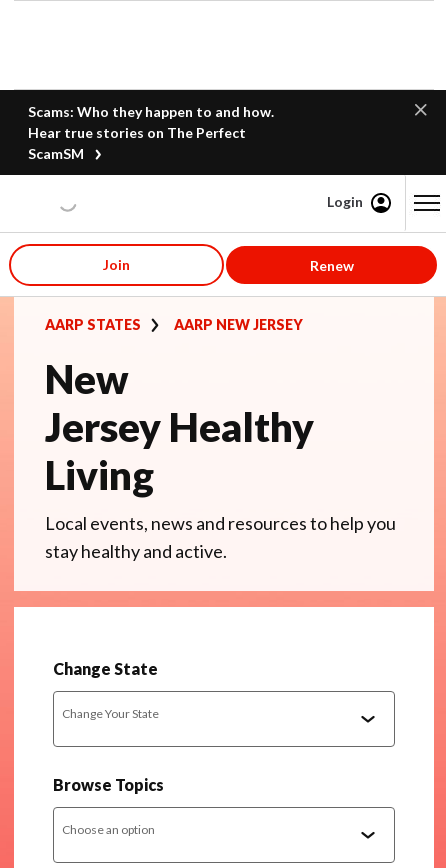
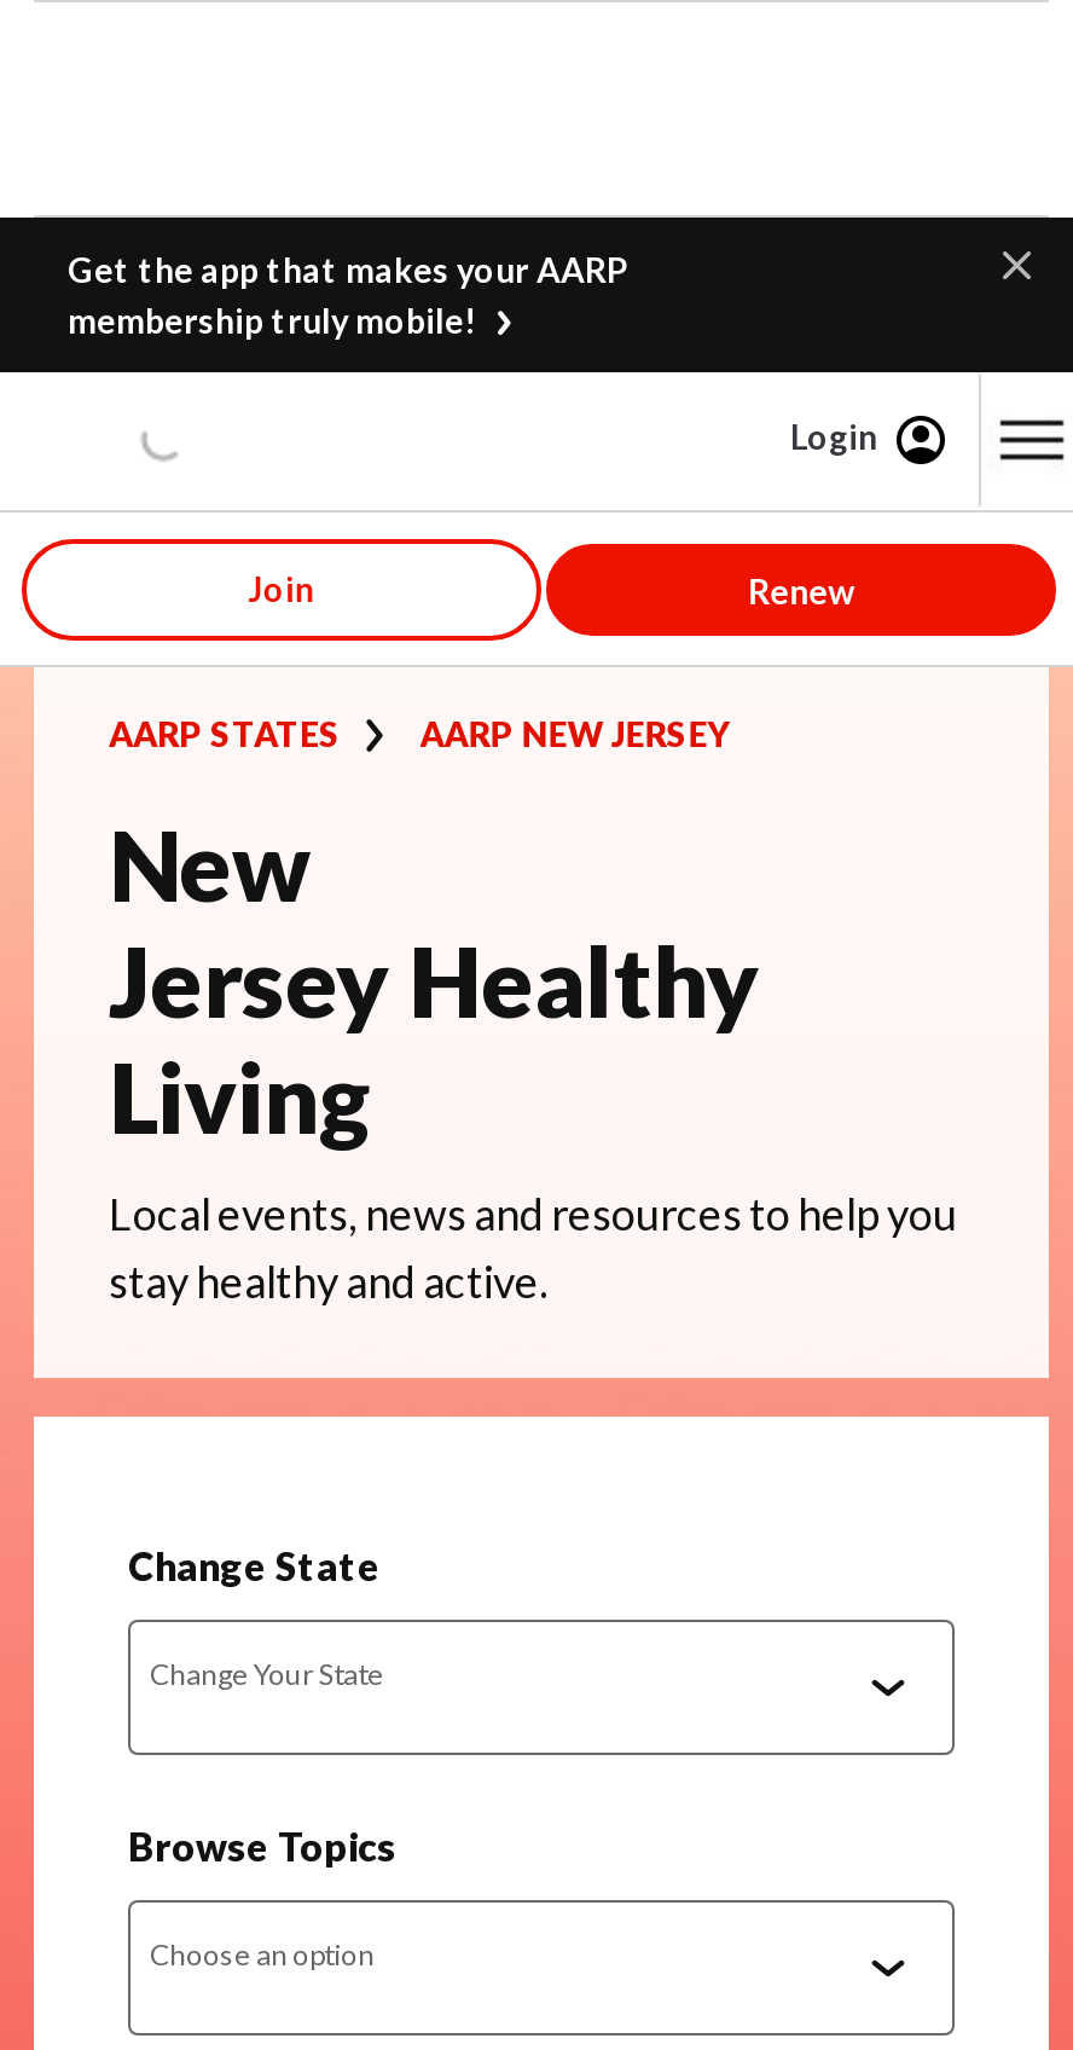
[28,103,274,162] Scams: Who they happen to and how. | Hear true stories on The Perfect | ScamSM -> [68,249,628,341] Get the app that makes your AARP | membership truly mobile!

